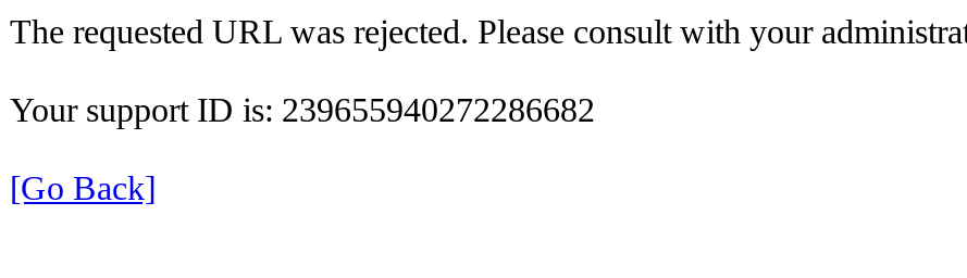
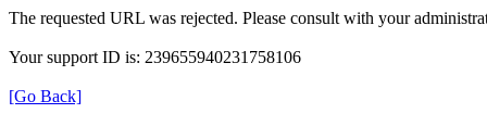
[10,91,595,128] Your support ID is: 239655940272286682 -> [9,48,301,66] Your support ID is: 239655940231758106

